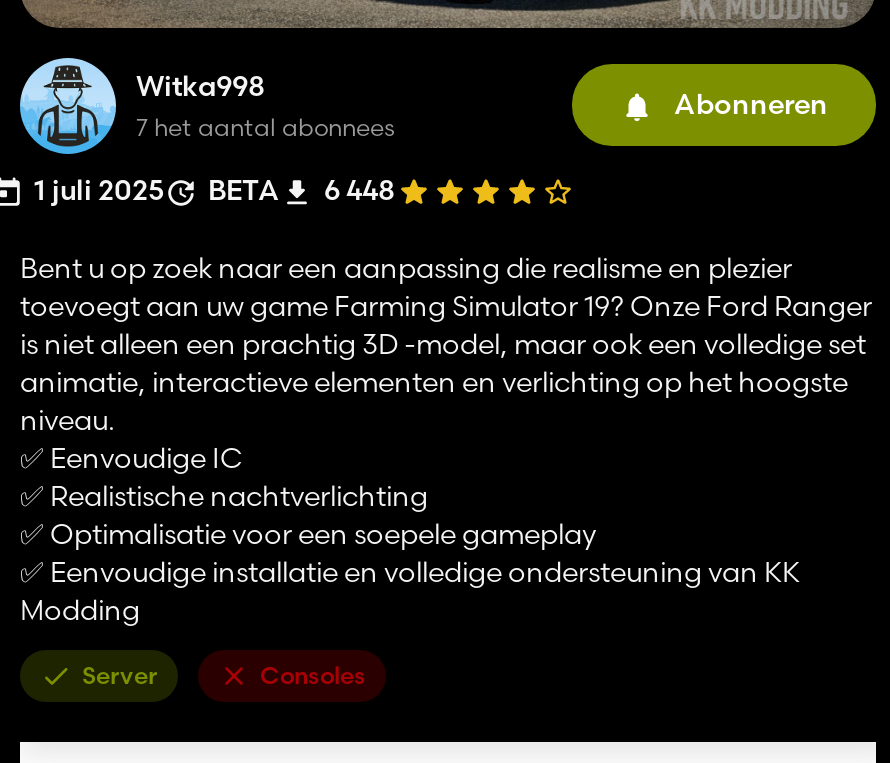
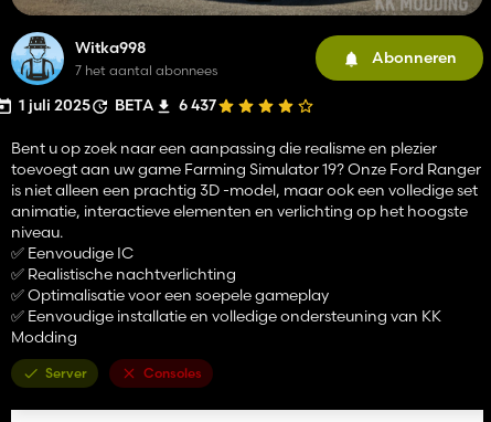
[34,172,396,208] 1 juli 2025 BETA 6 448 -> [19,95,216,115] 1 juli 2025 BETA 6 437

